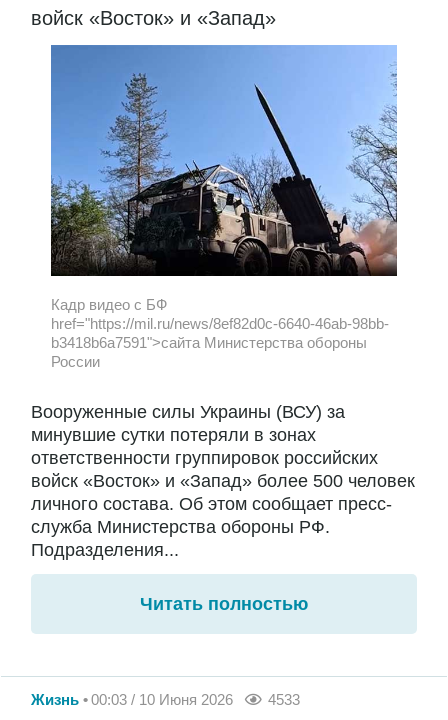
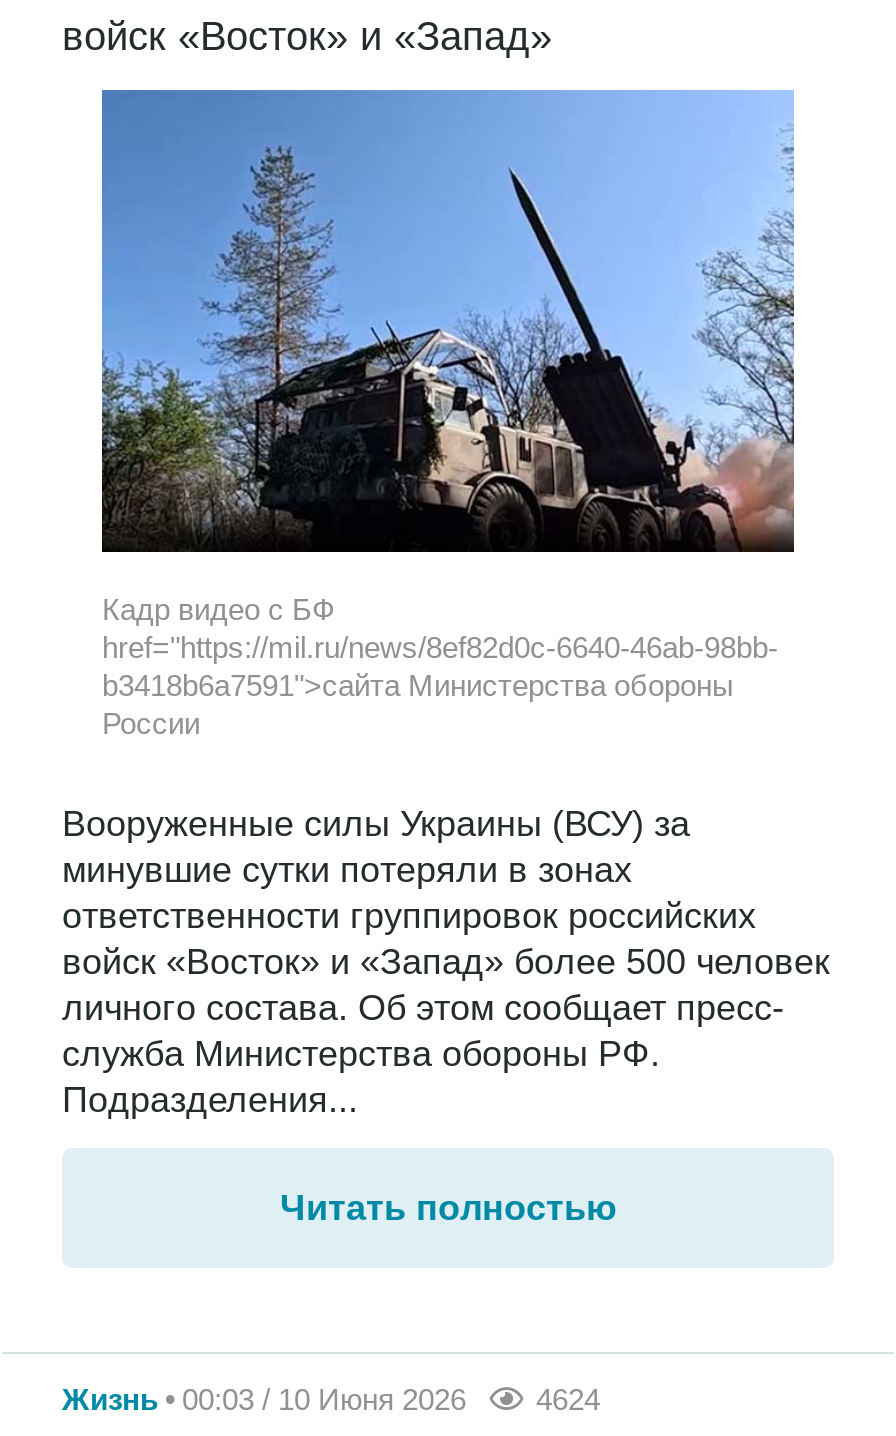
[268,691,300,708] 4533 -> [536,1383,600,1417] 4624

